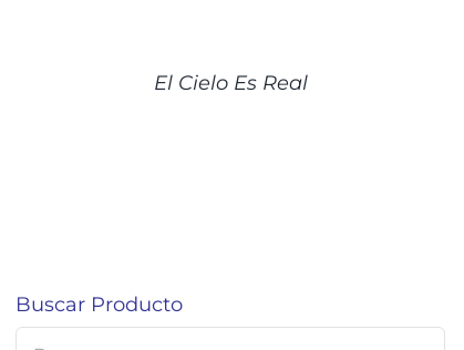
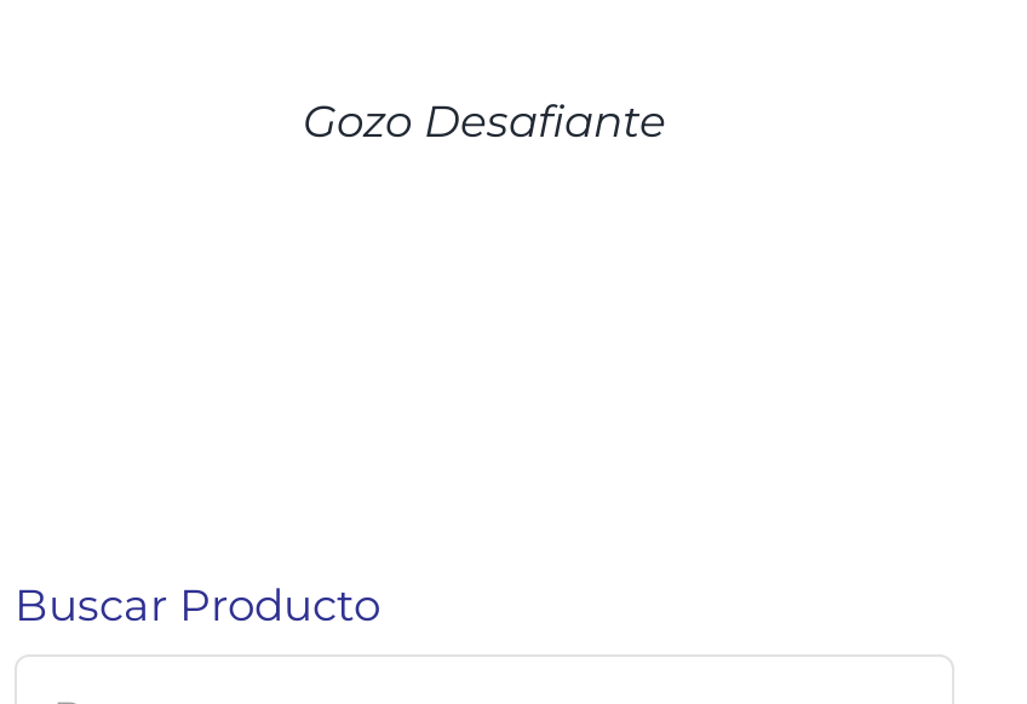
[153,71,307,96] El Cielo Es Real -> [303,96,666,149] Gozo Desafiante

